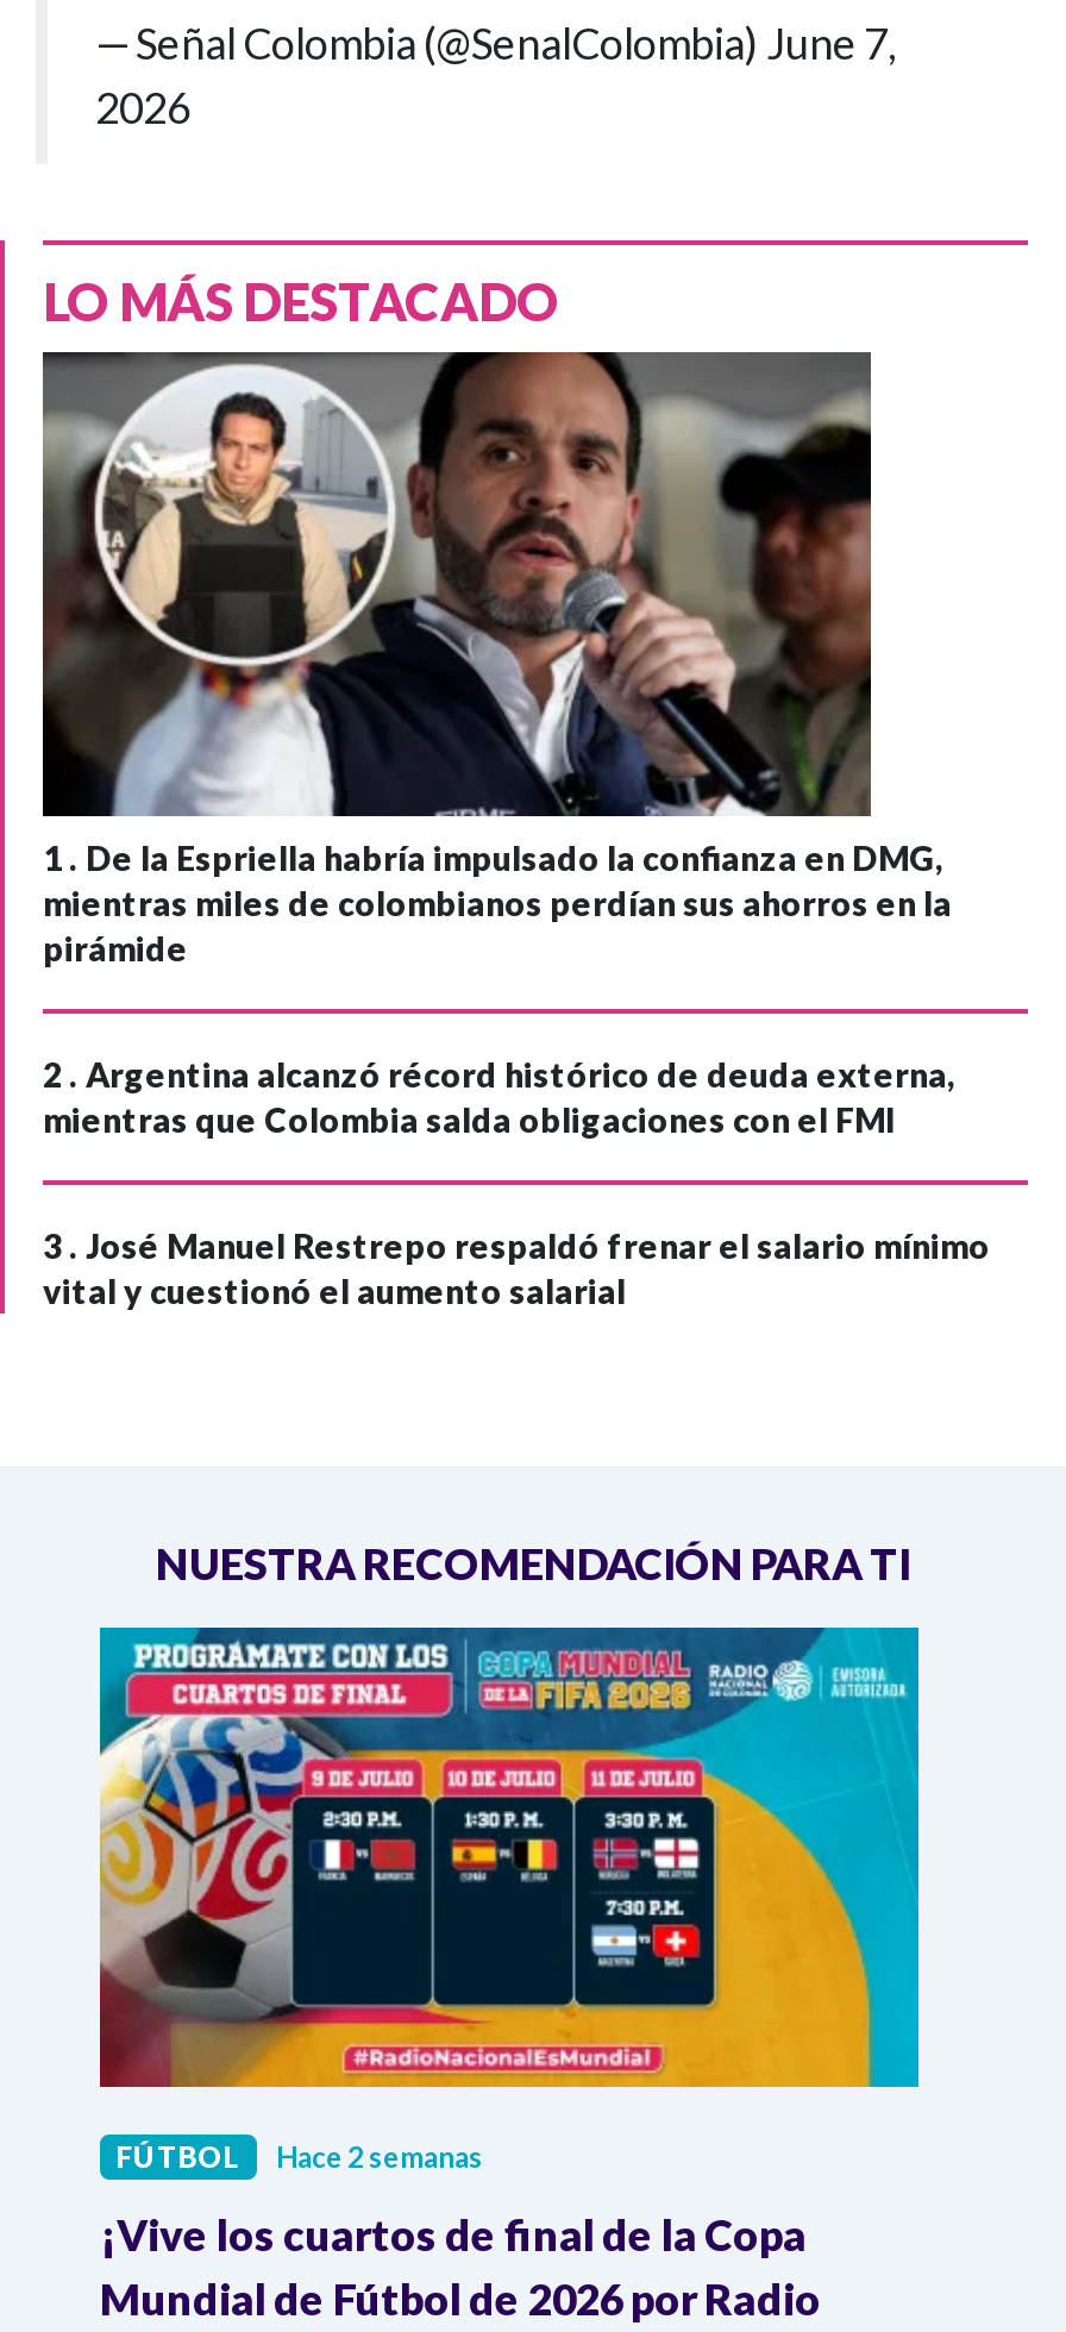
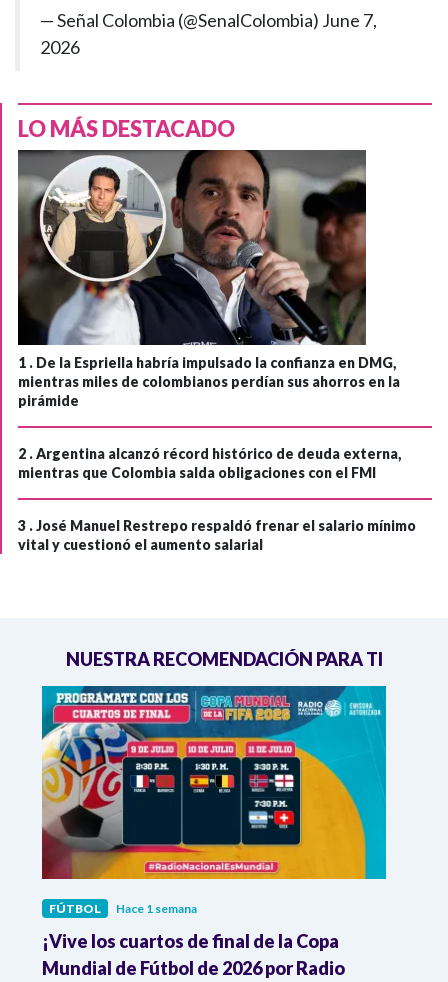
[117,2140,483,2175] FÚTBOL Hace 2 semanas -> [49,901,197,916] FÚTBOL Hace 1 semana

